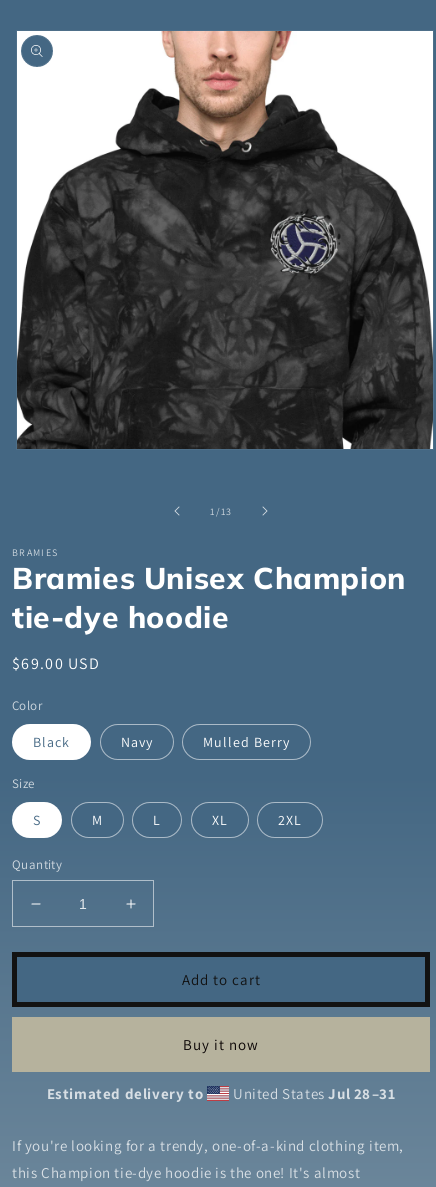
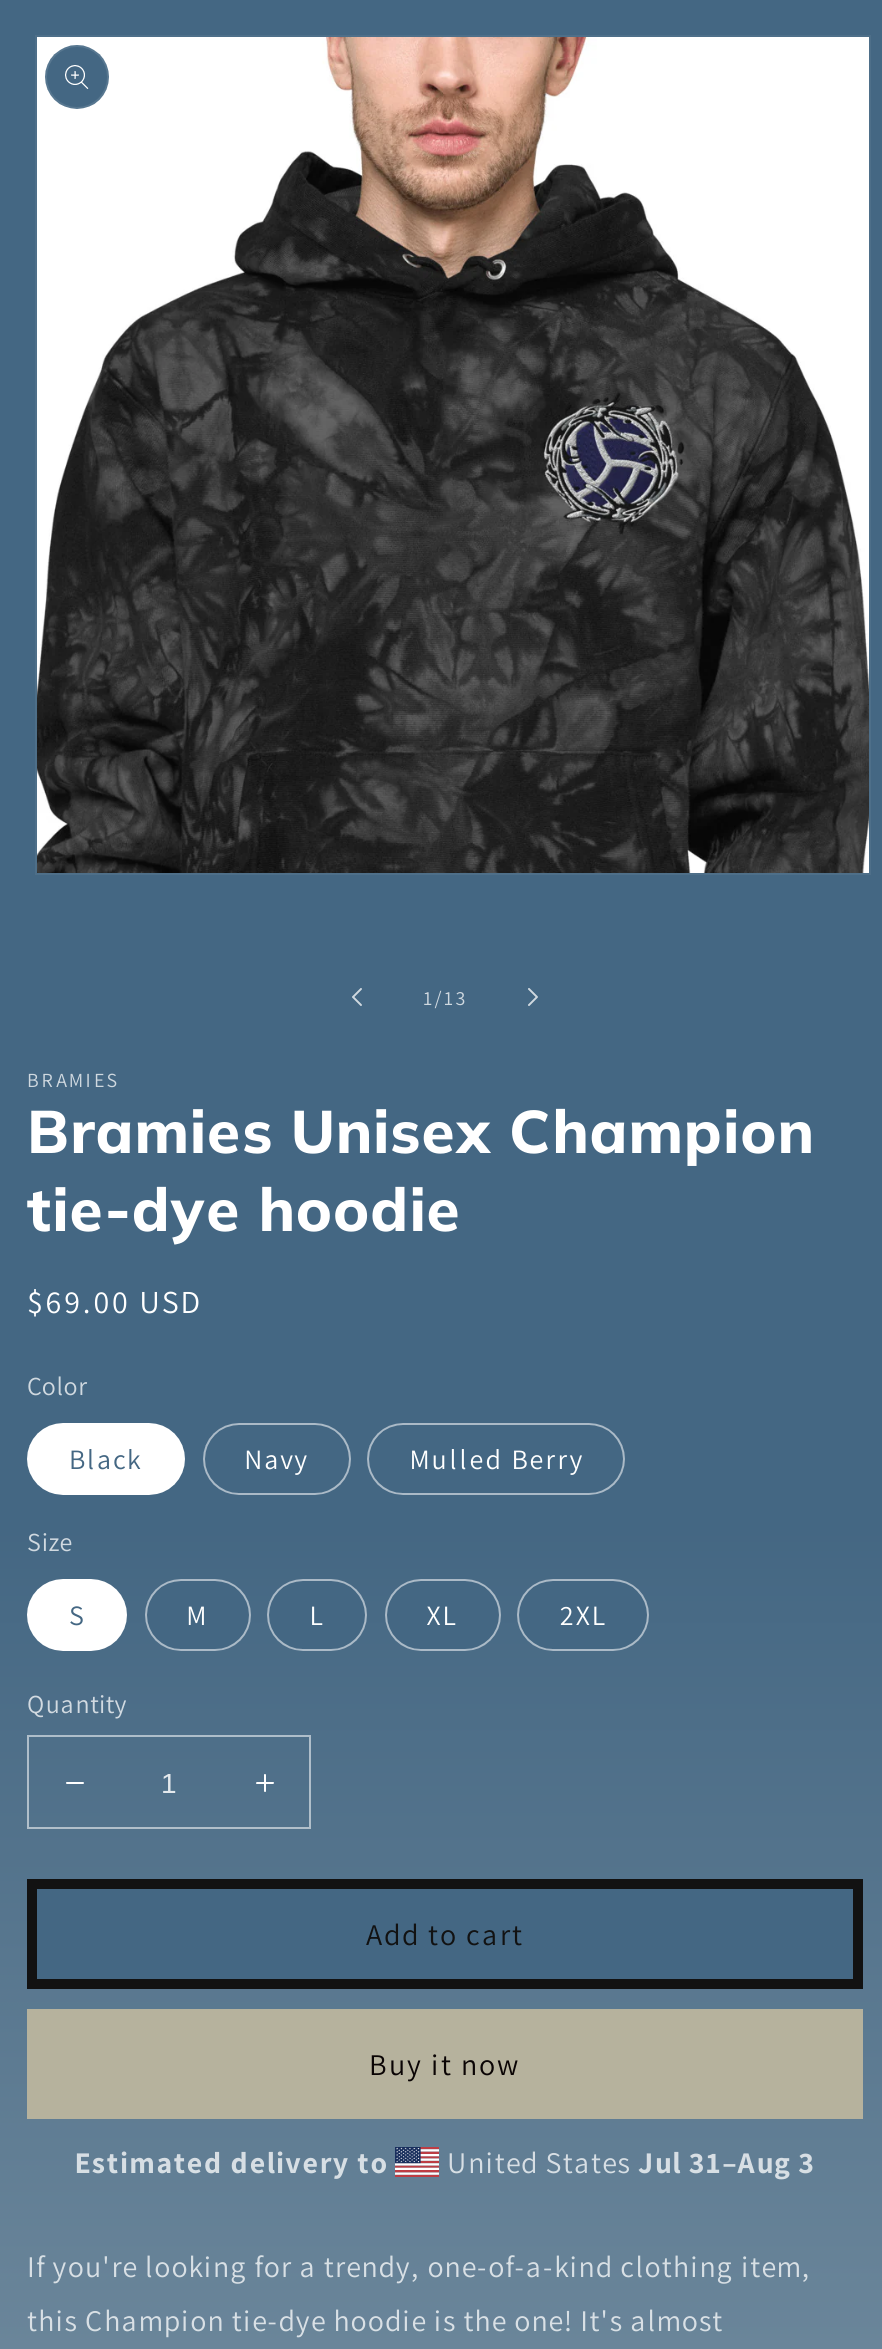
[229,1084,395,1103] United States Jul 28–31 -> [440,2143,816,2181] United States Jul 31–Aug 3

